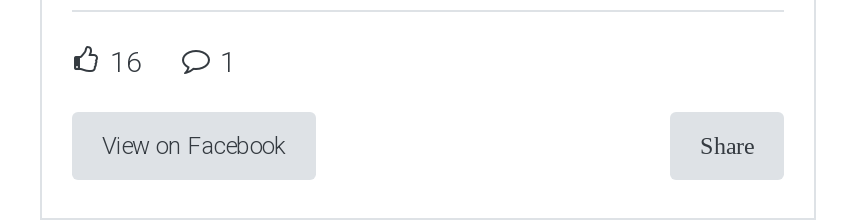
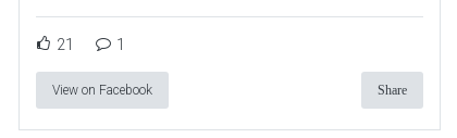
[110,45,142,77] 16 -> [57,35,74,53] 21

